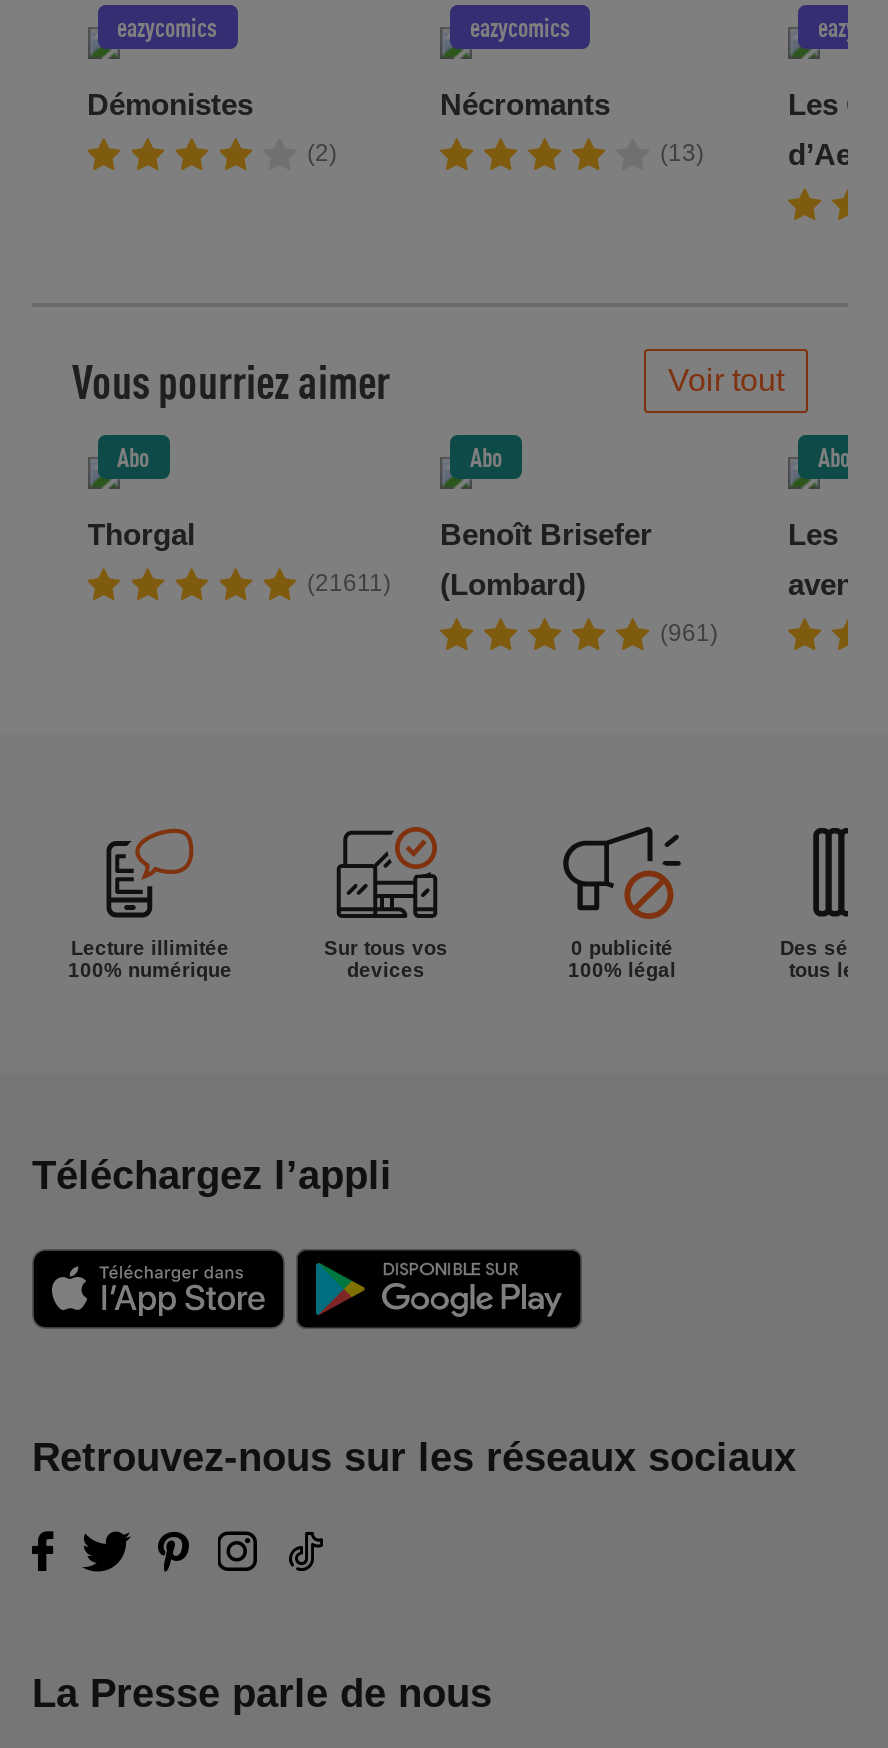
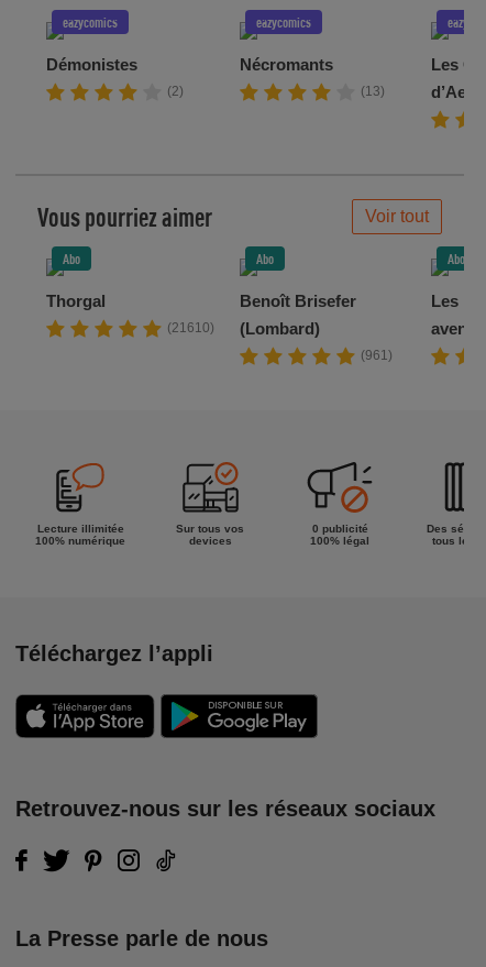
[307,567,586,601] (21611) (Lombard) -> [167,319,320,338] (21610) (Lombard)

